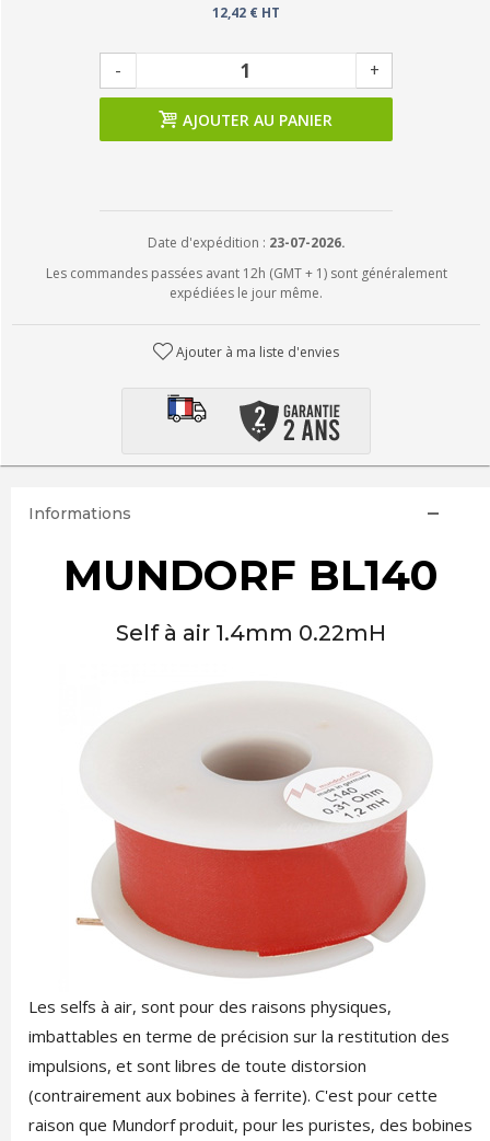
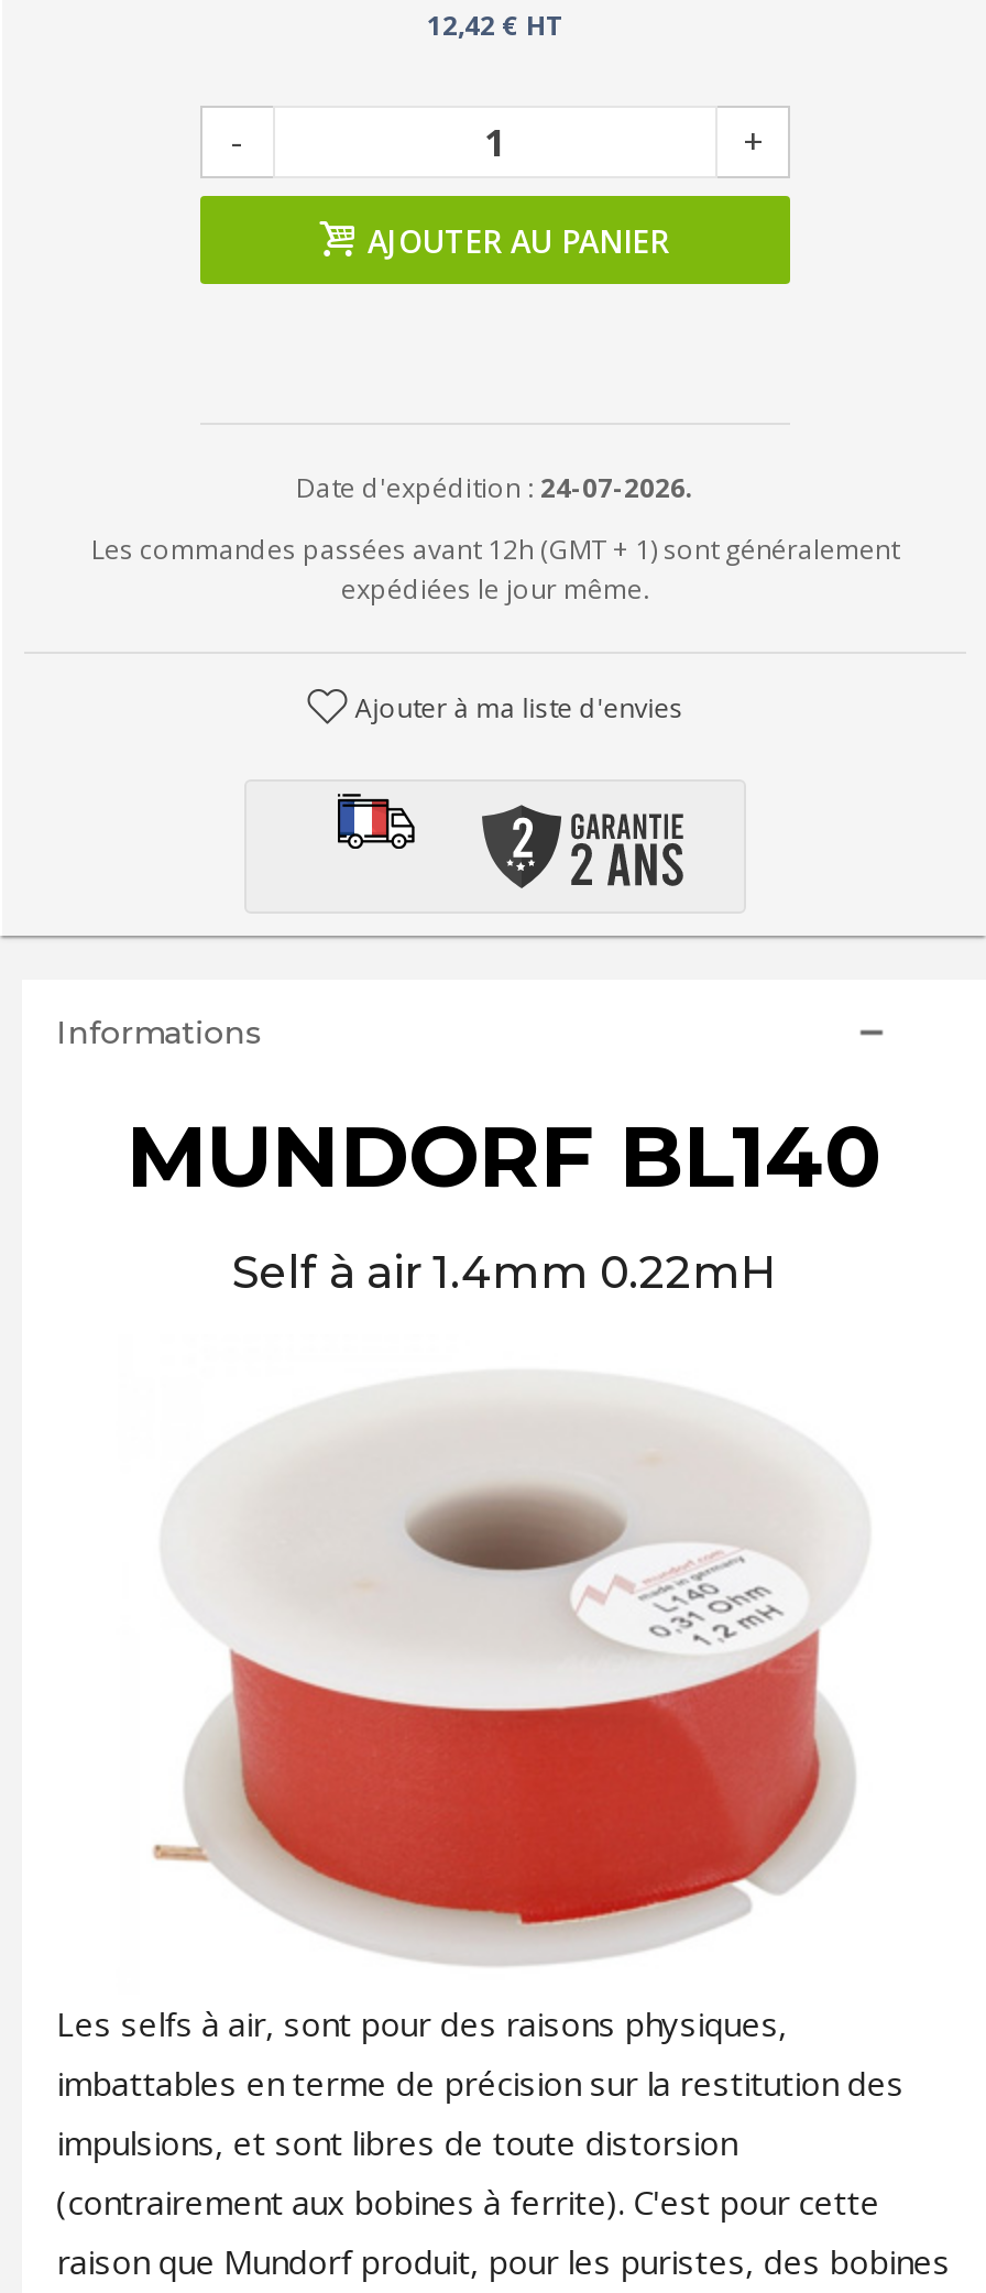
[147,233,345,252] Date d'expédition : 23-07-2026. -> [296,469,694,506] Date d'expédition : 24-07-2026.

